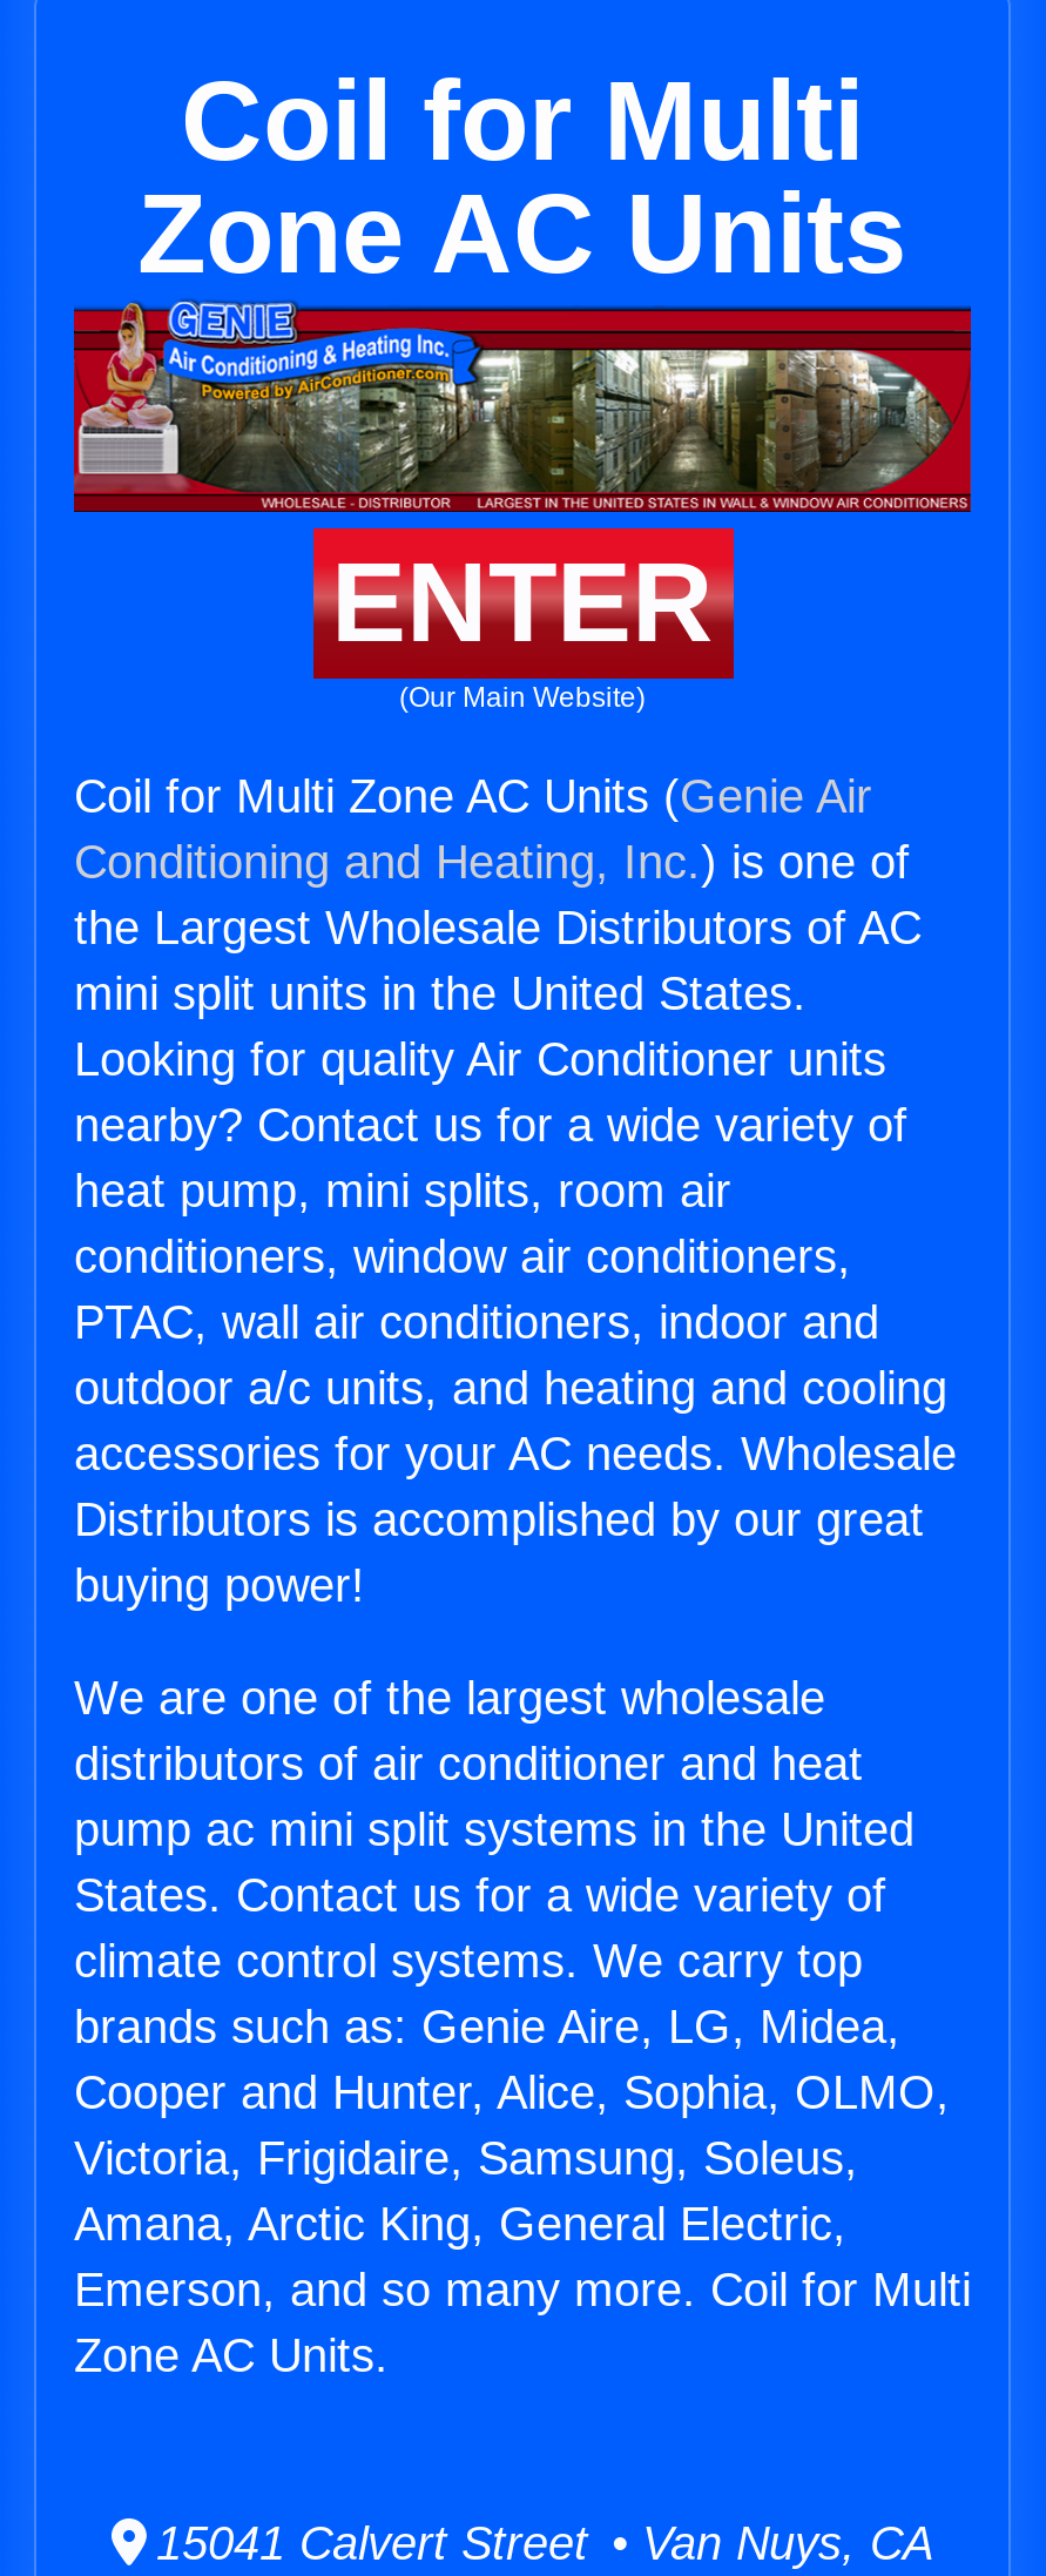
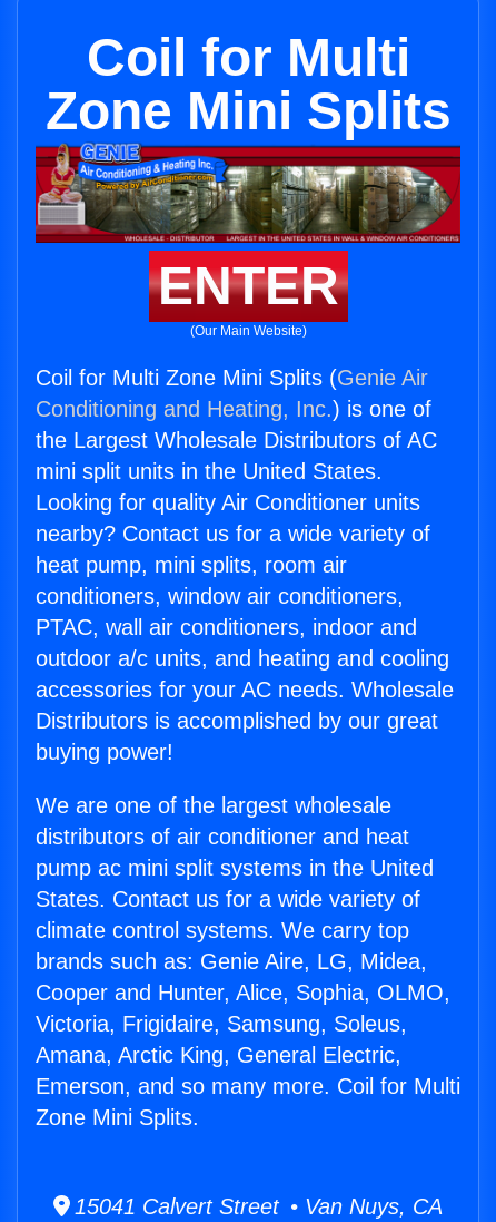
[137,171,907,296] Zone AC Units -> [45,81,451,140] Zone Mini Splits
[74,770,872,822] Coil for Multi Zone AC Units (Genie Air -> [36,365,428,390] Coil for Multi Zone Mini Splits (Genie Air
[74,2330,389,2381] Zone AC Units. -> [36,1105,199,1130] Zone Mini Splits.

